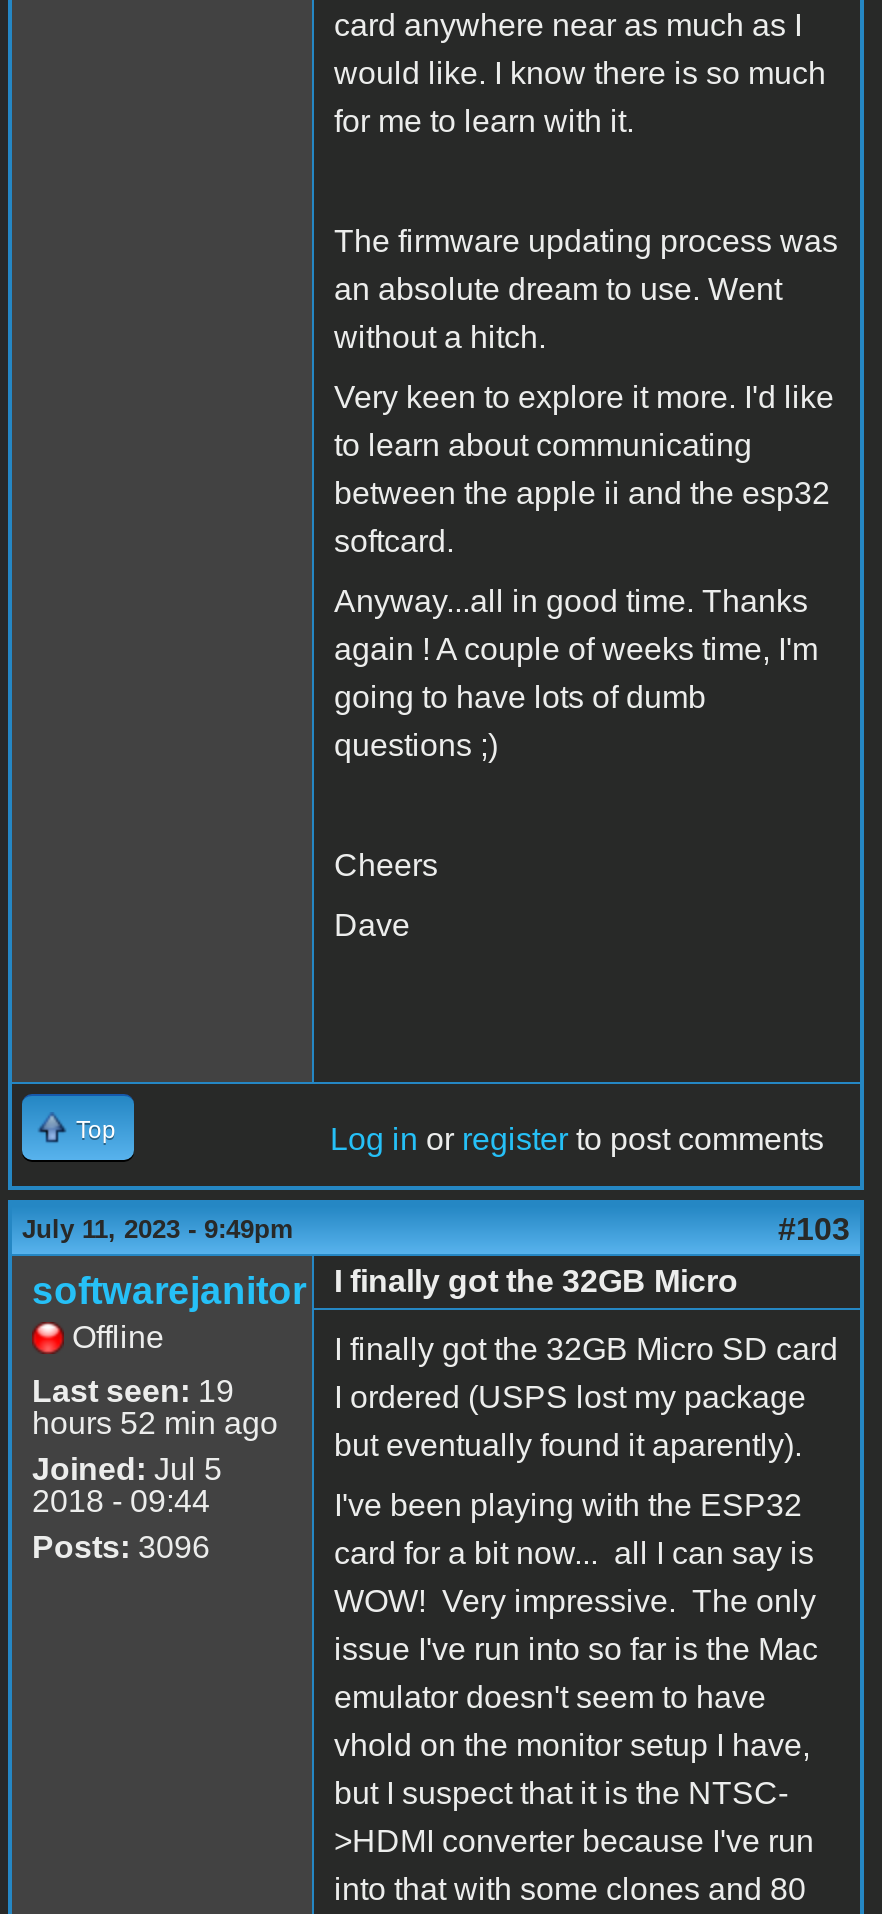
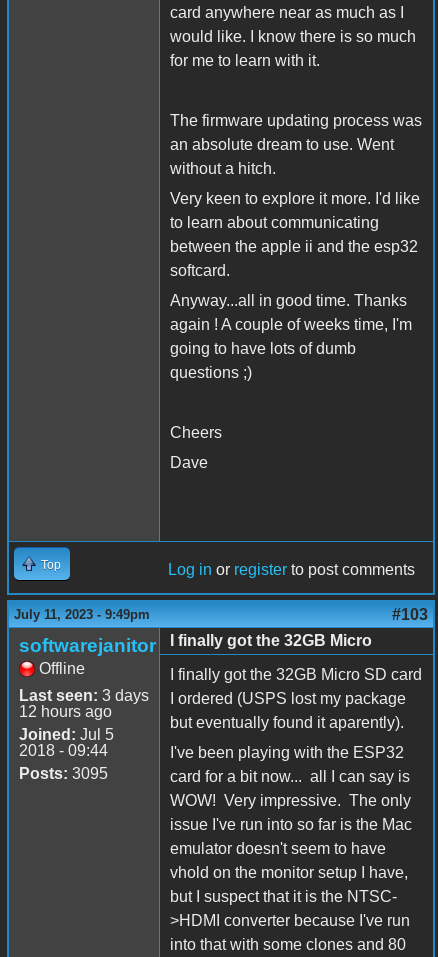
[32,1374,278,1440] Last seen: 19 | hours 52 min ago -> [19,687,149,720] Last seen: 3 days | 12 hours ago
[32,1530,210,1564] Posts: 3096 -> [19,765,108,782] Posts: 3095

